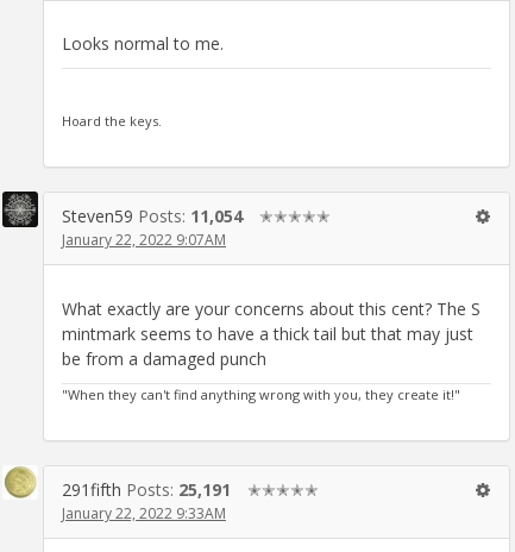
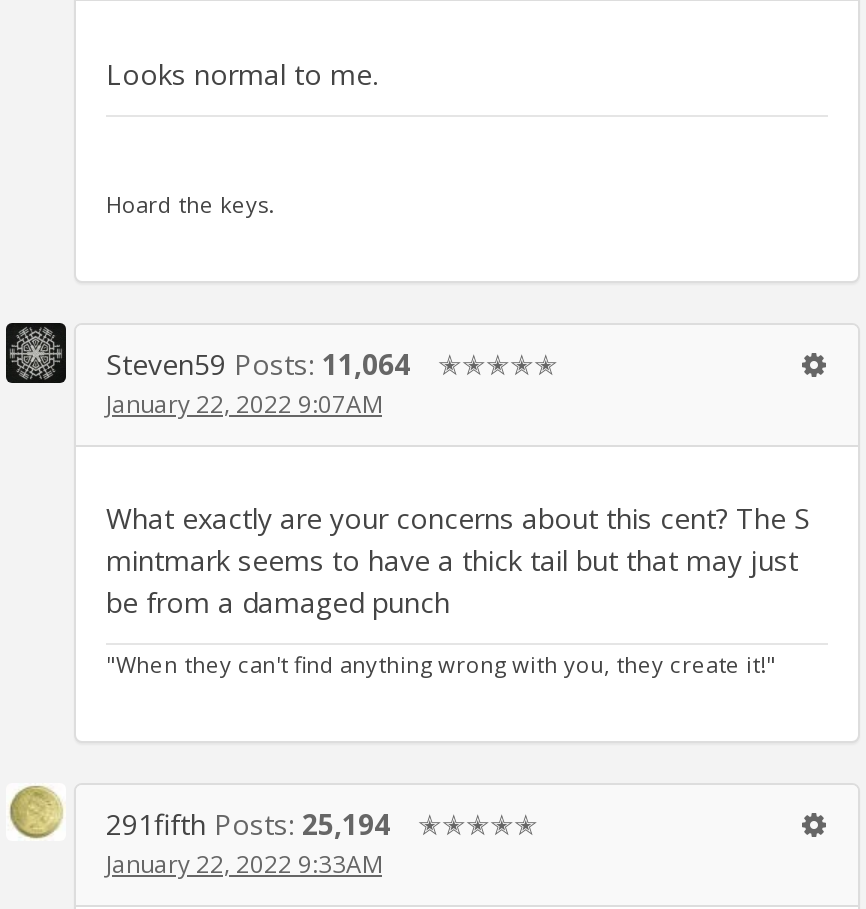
[62,205,243,227] Steven59 Posts: 11,054 -> [106,344,410,382] Steven59 Posts: 11,064
[62,478,231,501] 291fifth Posts: 25,191 -> [106,804,390,842] 291fifth Posts: 25,194

